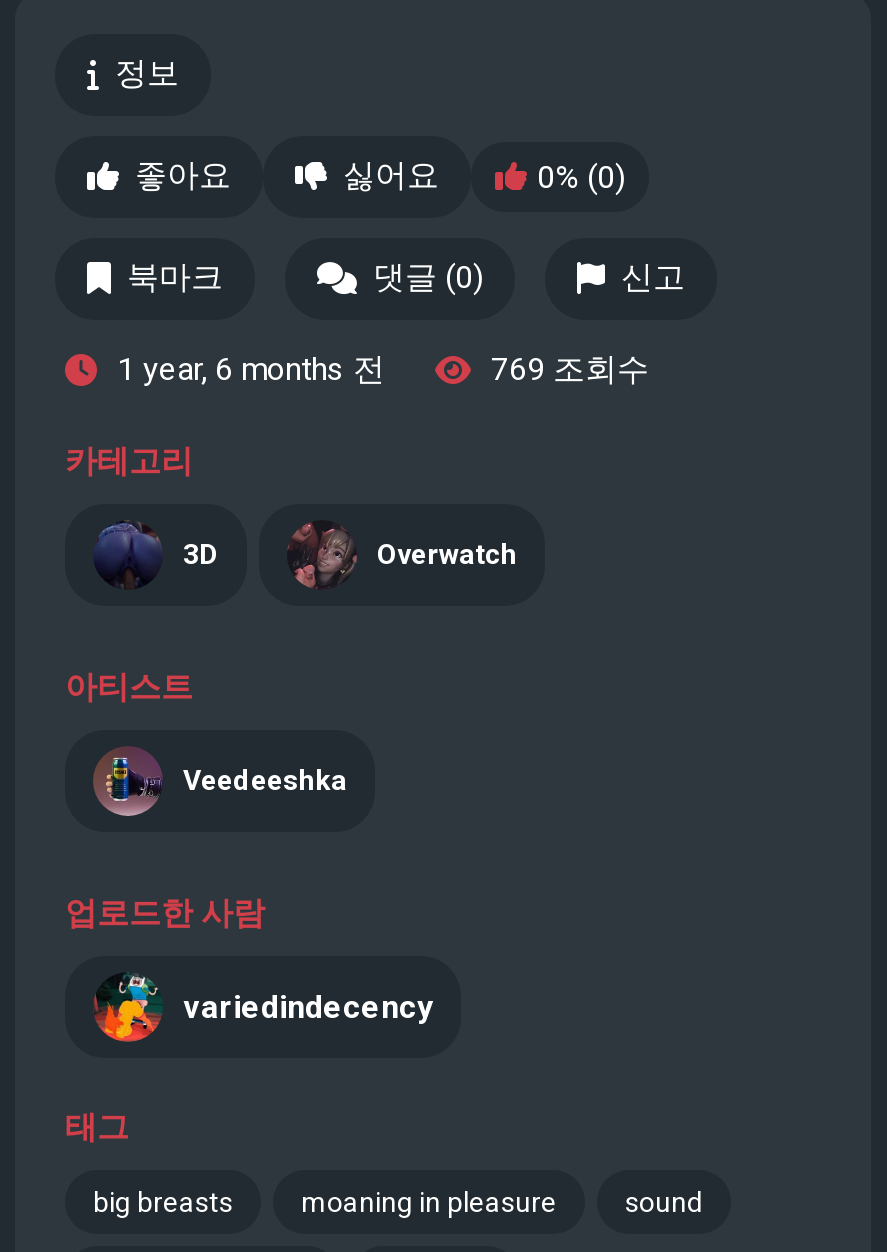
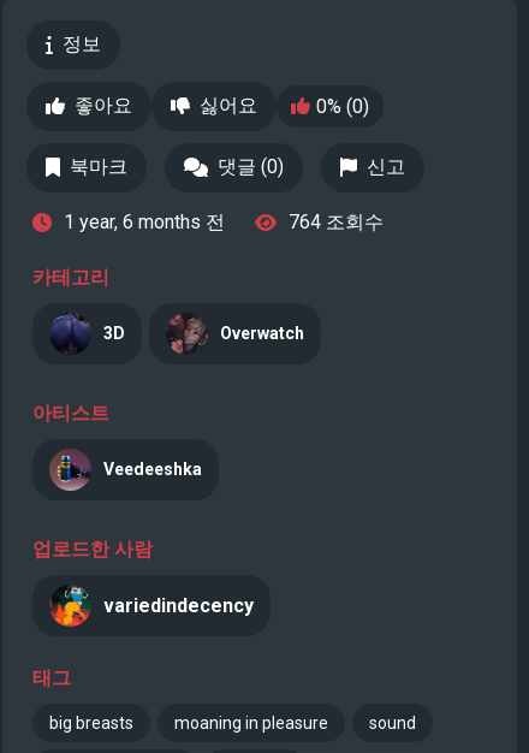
[491,350,649,388] 769 조회수 -> [289,210,384,233] 764 조회수

